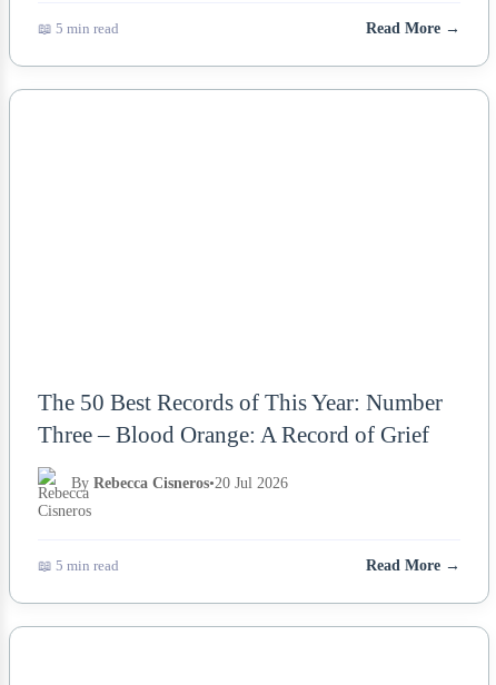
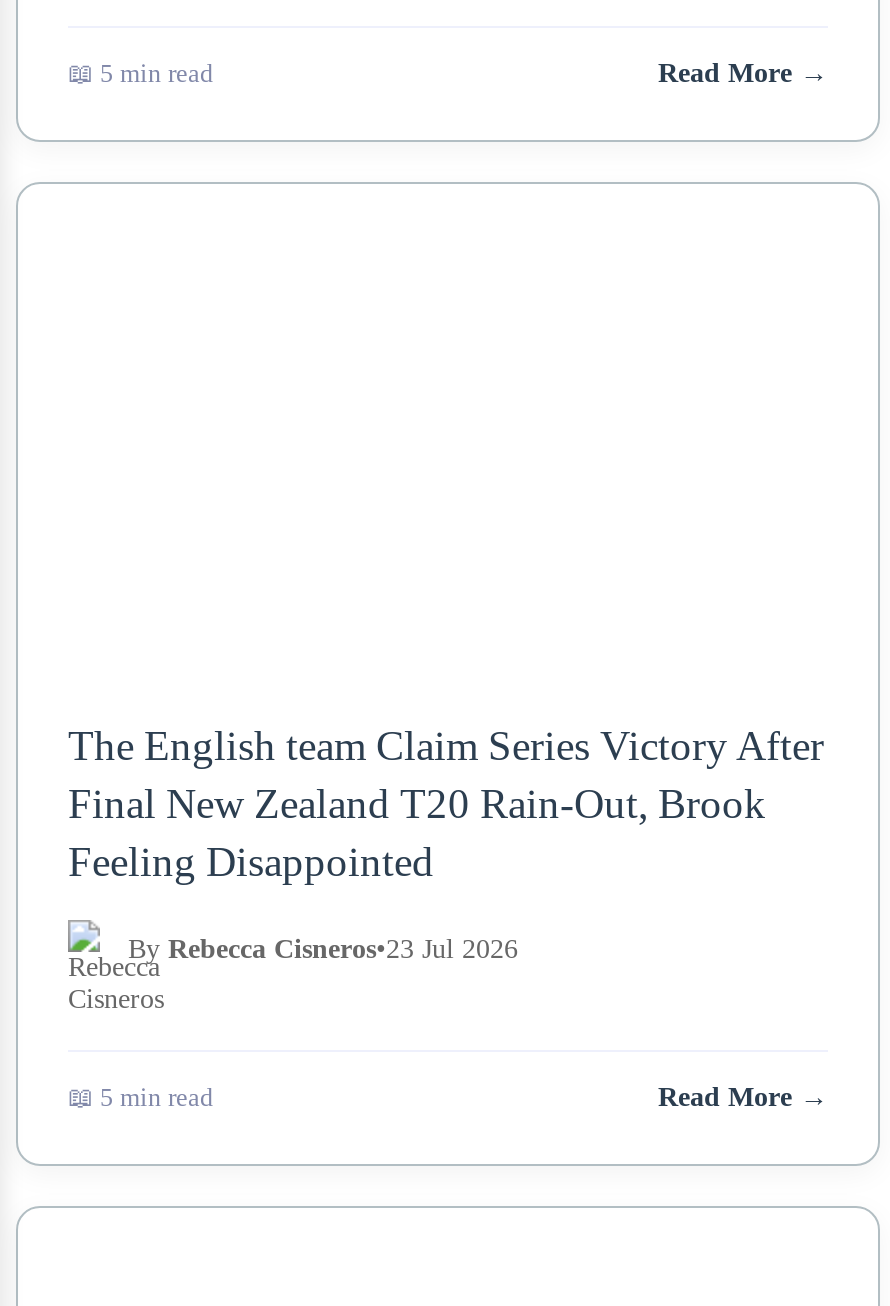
[38,389,443,447] The 50 Best Records of This Year: Number | Three – Blood Orange: A Record of Grief -> [68,721,824,883] The English team Claim Series Victory After | Final New Zealand T20 Rain-Out, Brook | Feeling Disappointed
[71,474,288,491] By Rebecca Cisneros•20 Jul 2026 -> [128,933,518,963] By Rebecca Cisneros•23 Jul 2026

